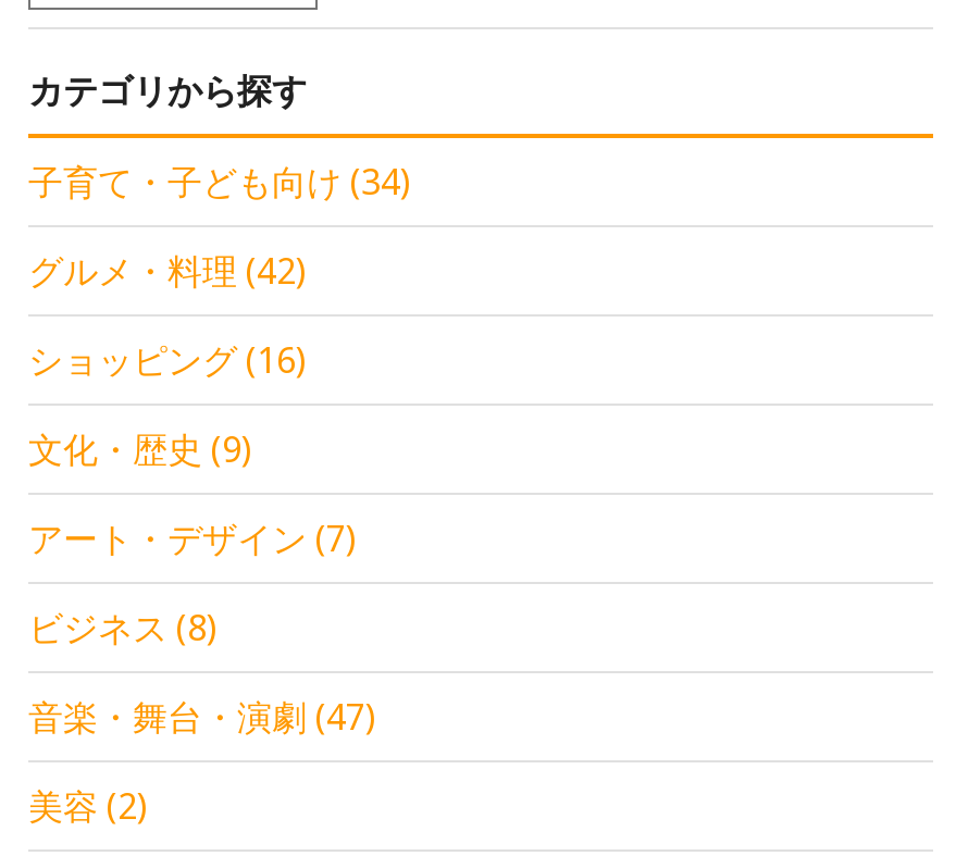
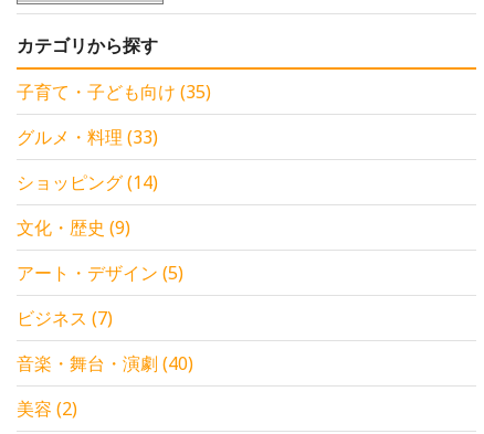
[28,157,411,205] 子育て・子ども向け(34) -> [17,79,211,104] 子育て・子ども向け(35)
[28,247,307,295] グルメ・料理(42) -> [17,125,158,149] グルメ・料理(33)
[28,336,307,384] ショッピング(16) -> [17,170,158,194] ショッピング(14)
[28,514,357,562] アート・デザイン(7) -> [17,261,183,285] アート・デザイン(5)
[28,603,218,651] ビジネス(8) -> [17,306,113,330] ビジネス(7)
[28,693,376,740] 音楽・舞台・演劇(47) -> [17,351,193,375] 音楽・舞台・演劇(40)

